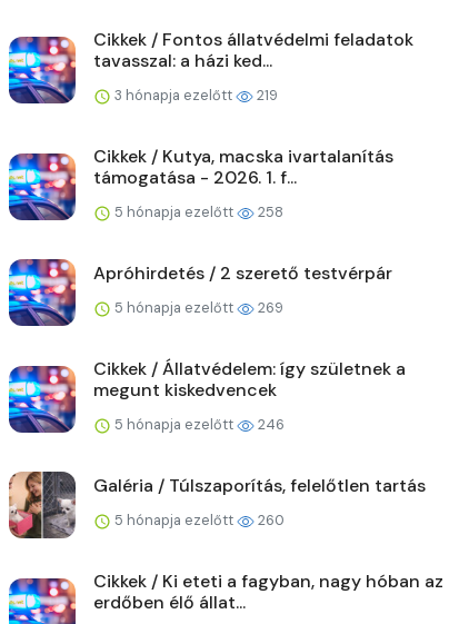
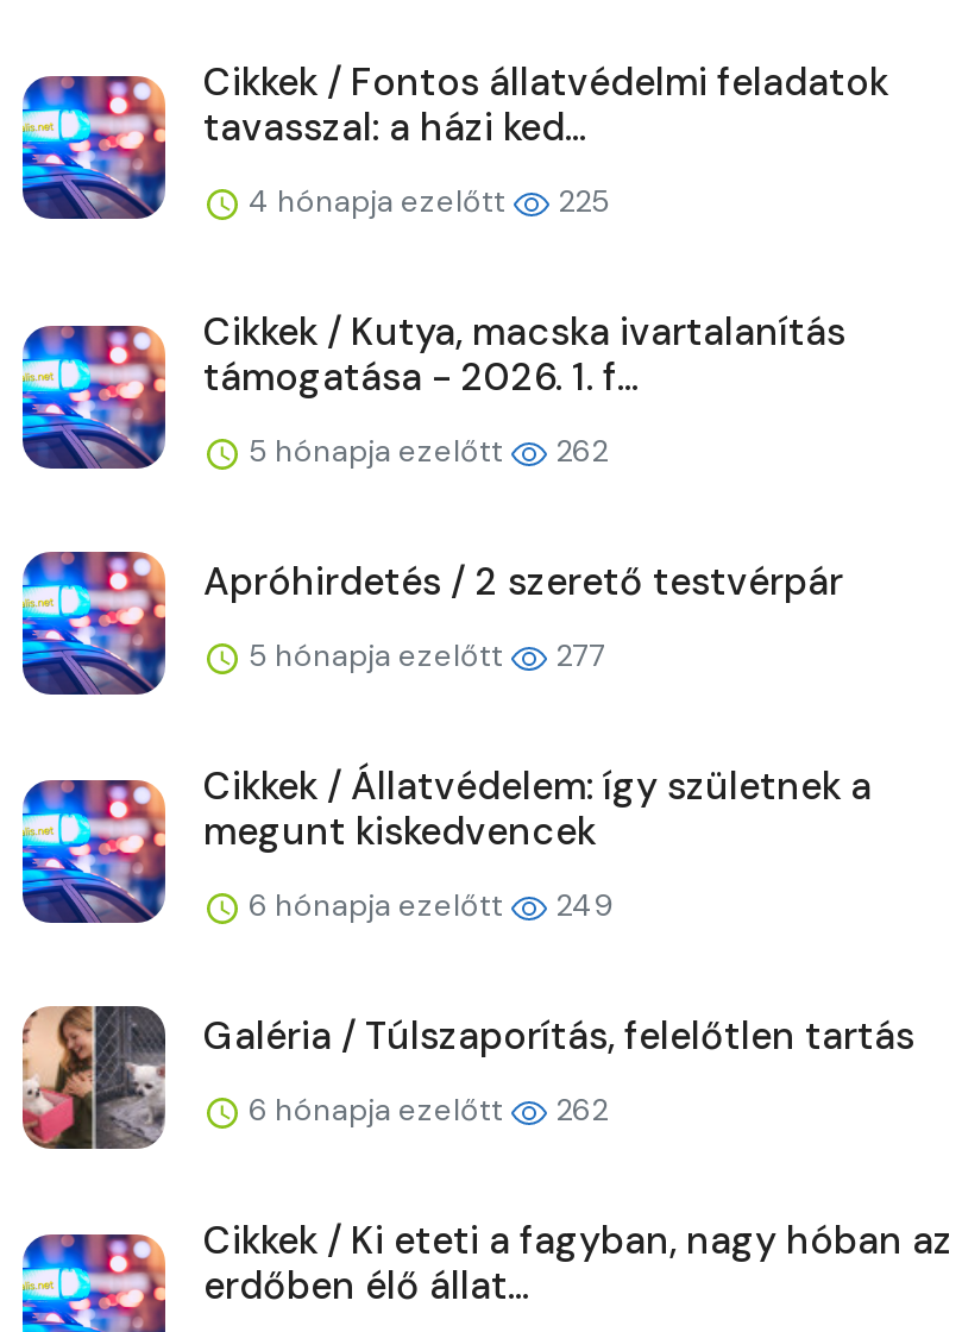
[111,86,236,105] 3 hónapja ezelőtt -> [241,181,513,222] 4 hónapja ezelőtt
[253,86,278,105] 219 -> [551,181,610,222] 225
[111,203,283,222] 5 hónapja ezelőtt 258 -> [241,431,608,471] 5 hónapja ezelőtt 262
[111,298,283,317] 5 hónapja ezelőtt 269 -> [241,636,605,676] 5 hónapja ezelőtt 277
[111,415,237,434] 5 hónapja ezelőtt -> [241,885,510,926] 6 hónapja ezelőtt
[255,415,285,434] 246 -> [548,885,612,926] 249
[111,511,237,530] 5 hónapja ezelőtt -> [241,1090,510,1130] 6 hónapja ezelőtt
[255,511,285,530] 260 -> [548,1090,608,1130] 262

